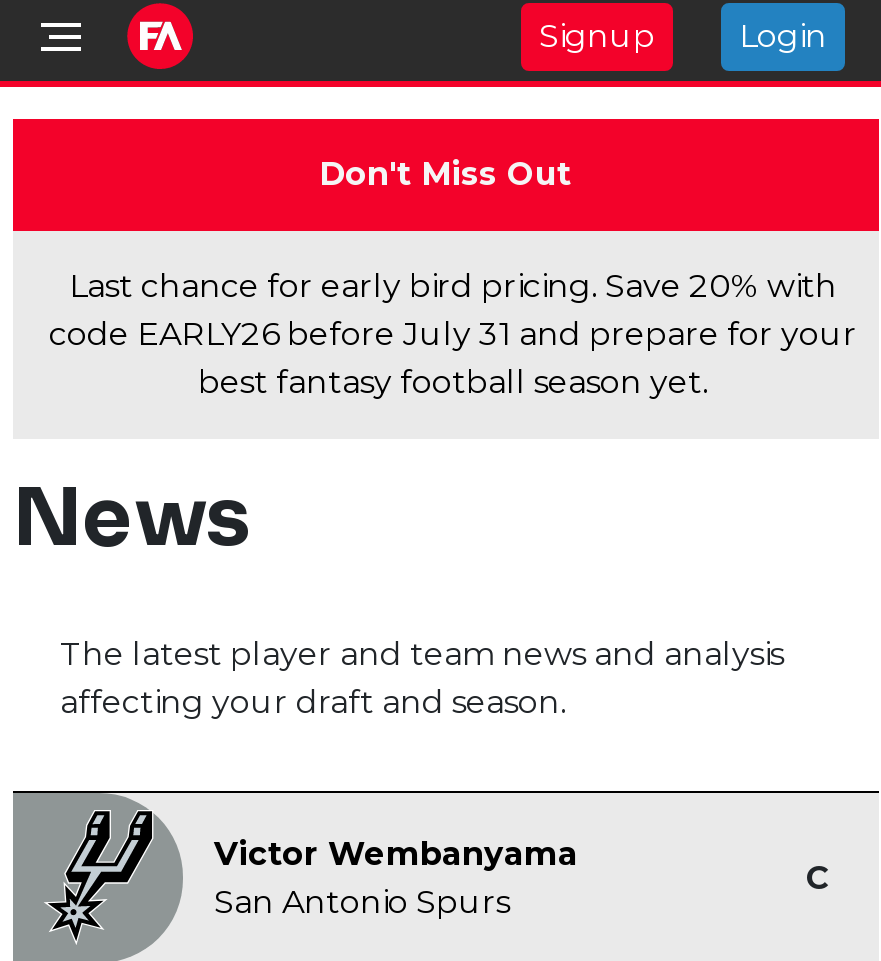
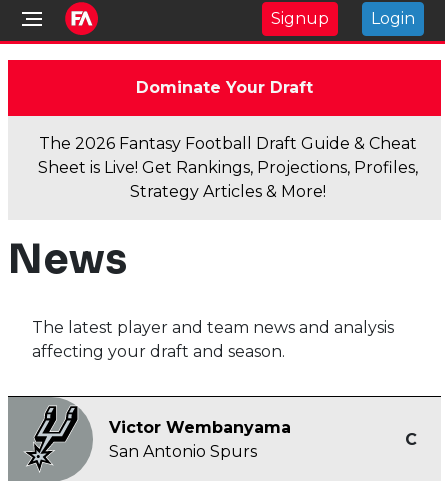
[319,155,571,193] Don't Miss Out -> [135,78,312,97] Dominate Your Draft
[49,267,857,401] Last chance for early bird pricing. Save 20% with | code EARLY26 before July 31 and prepare for your | best fantasy football season yet. -> [38,134,418,201] The 2026 Fantasy Football Draft Guide & Cheat | Sheet is Live! Get Rankings, Projections, Profiles, | Strategy Articles & More!

